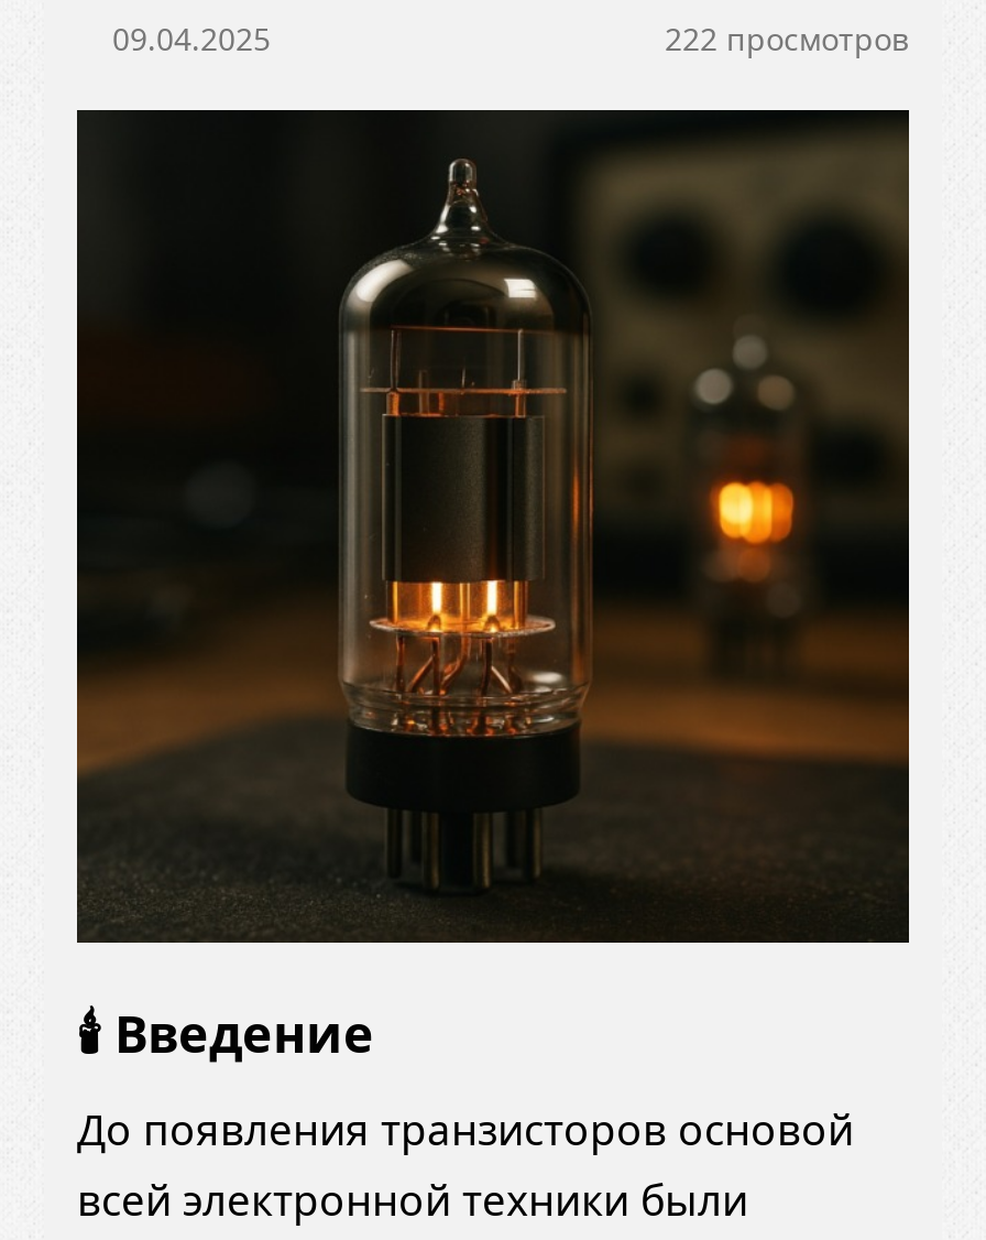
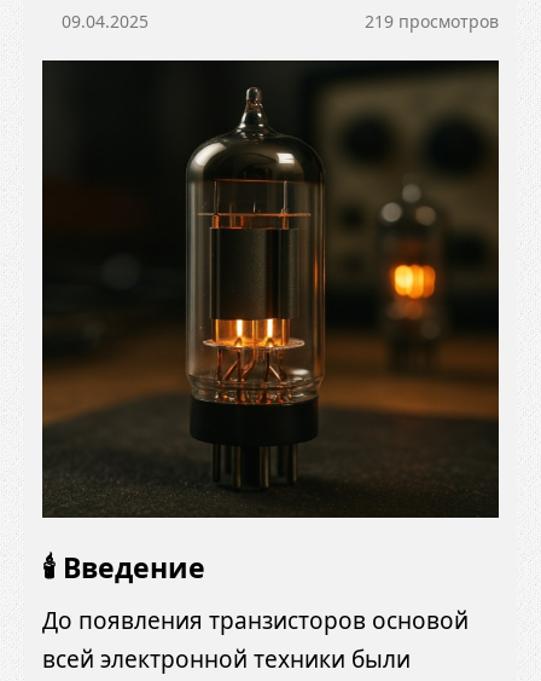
[665,19,909,60] 222 просмотров -> [365,10,499,33] 219 просмотров

